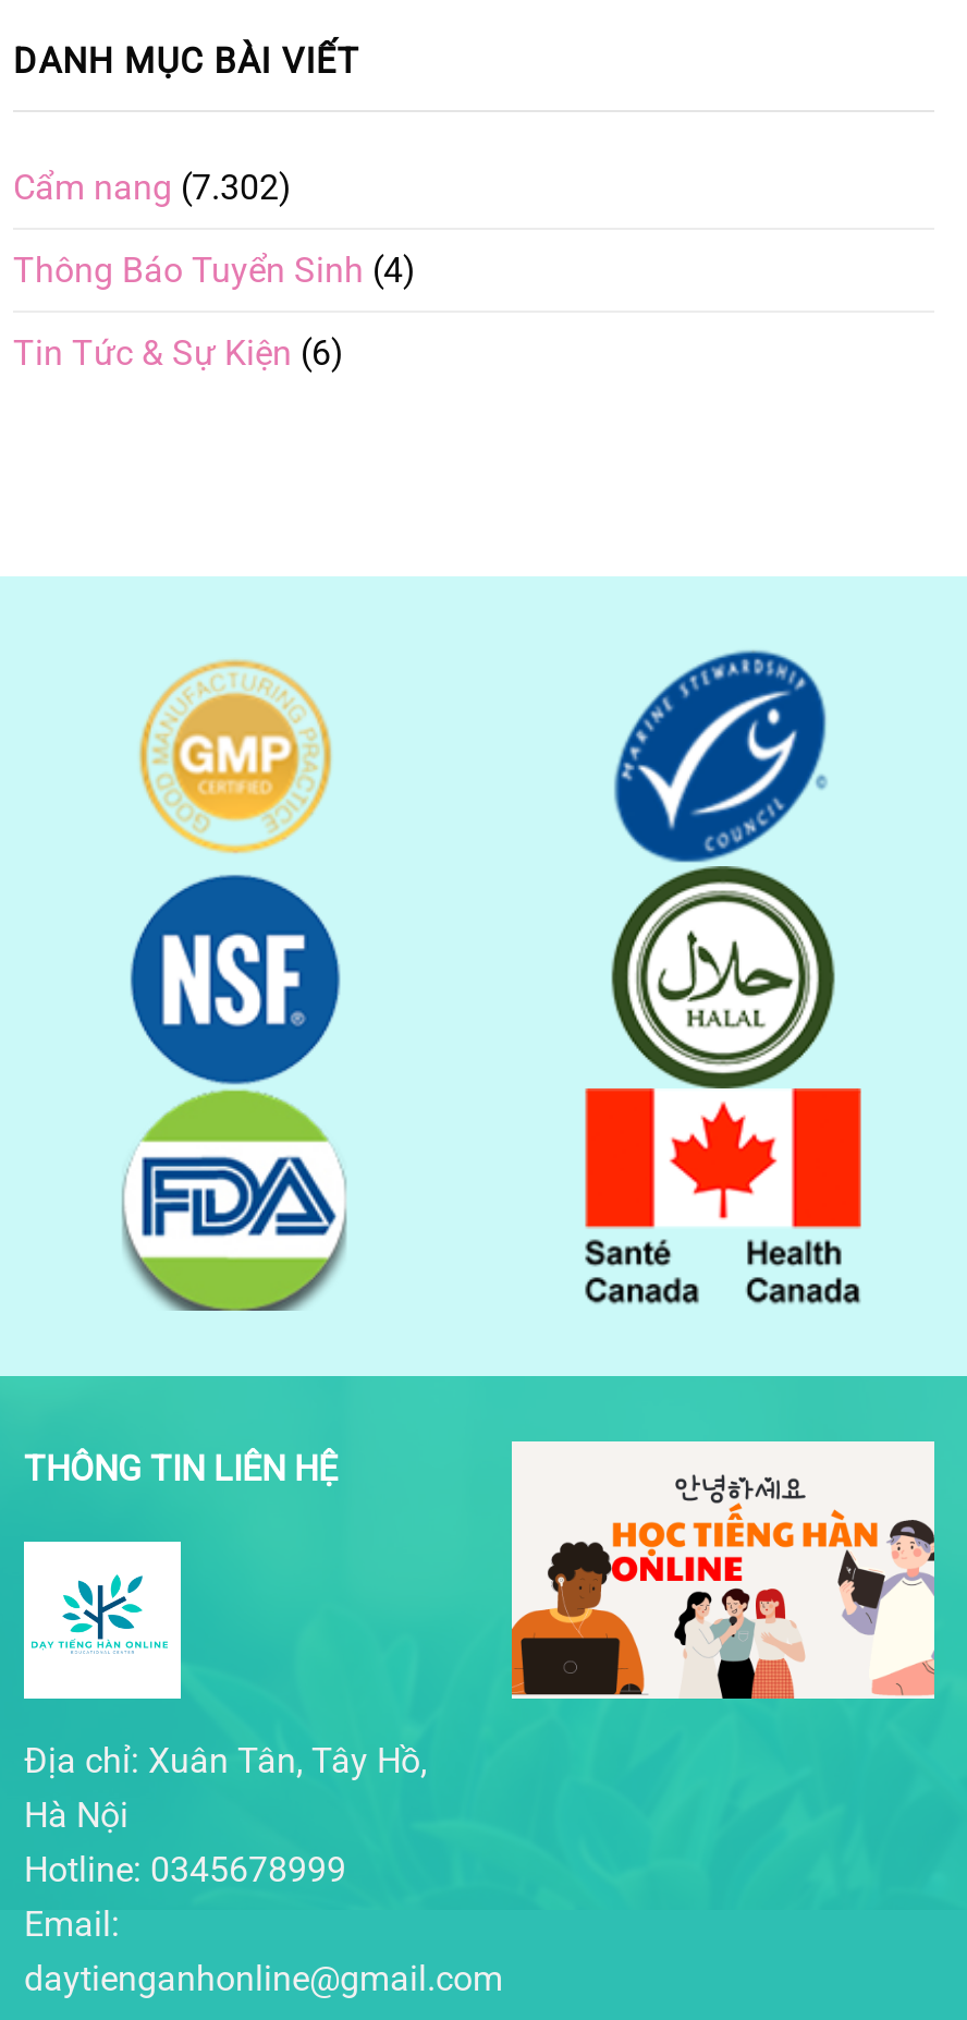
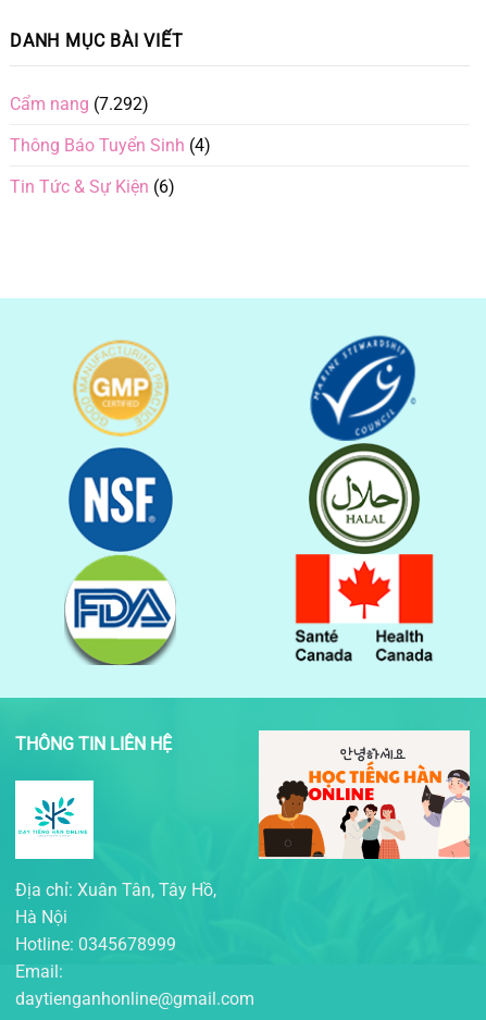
[13,168,292,209] Cẩm nang (7.302) -> [10,94,149,115] Cẩm nang (7.292)

